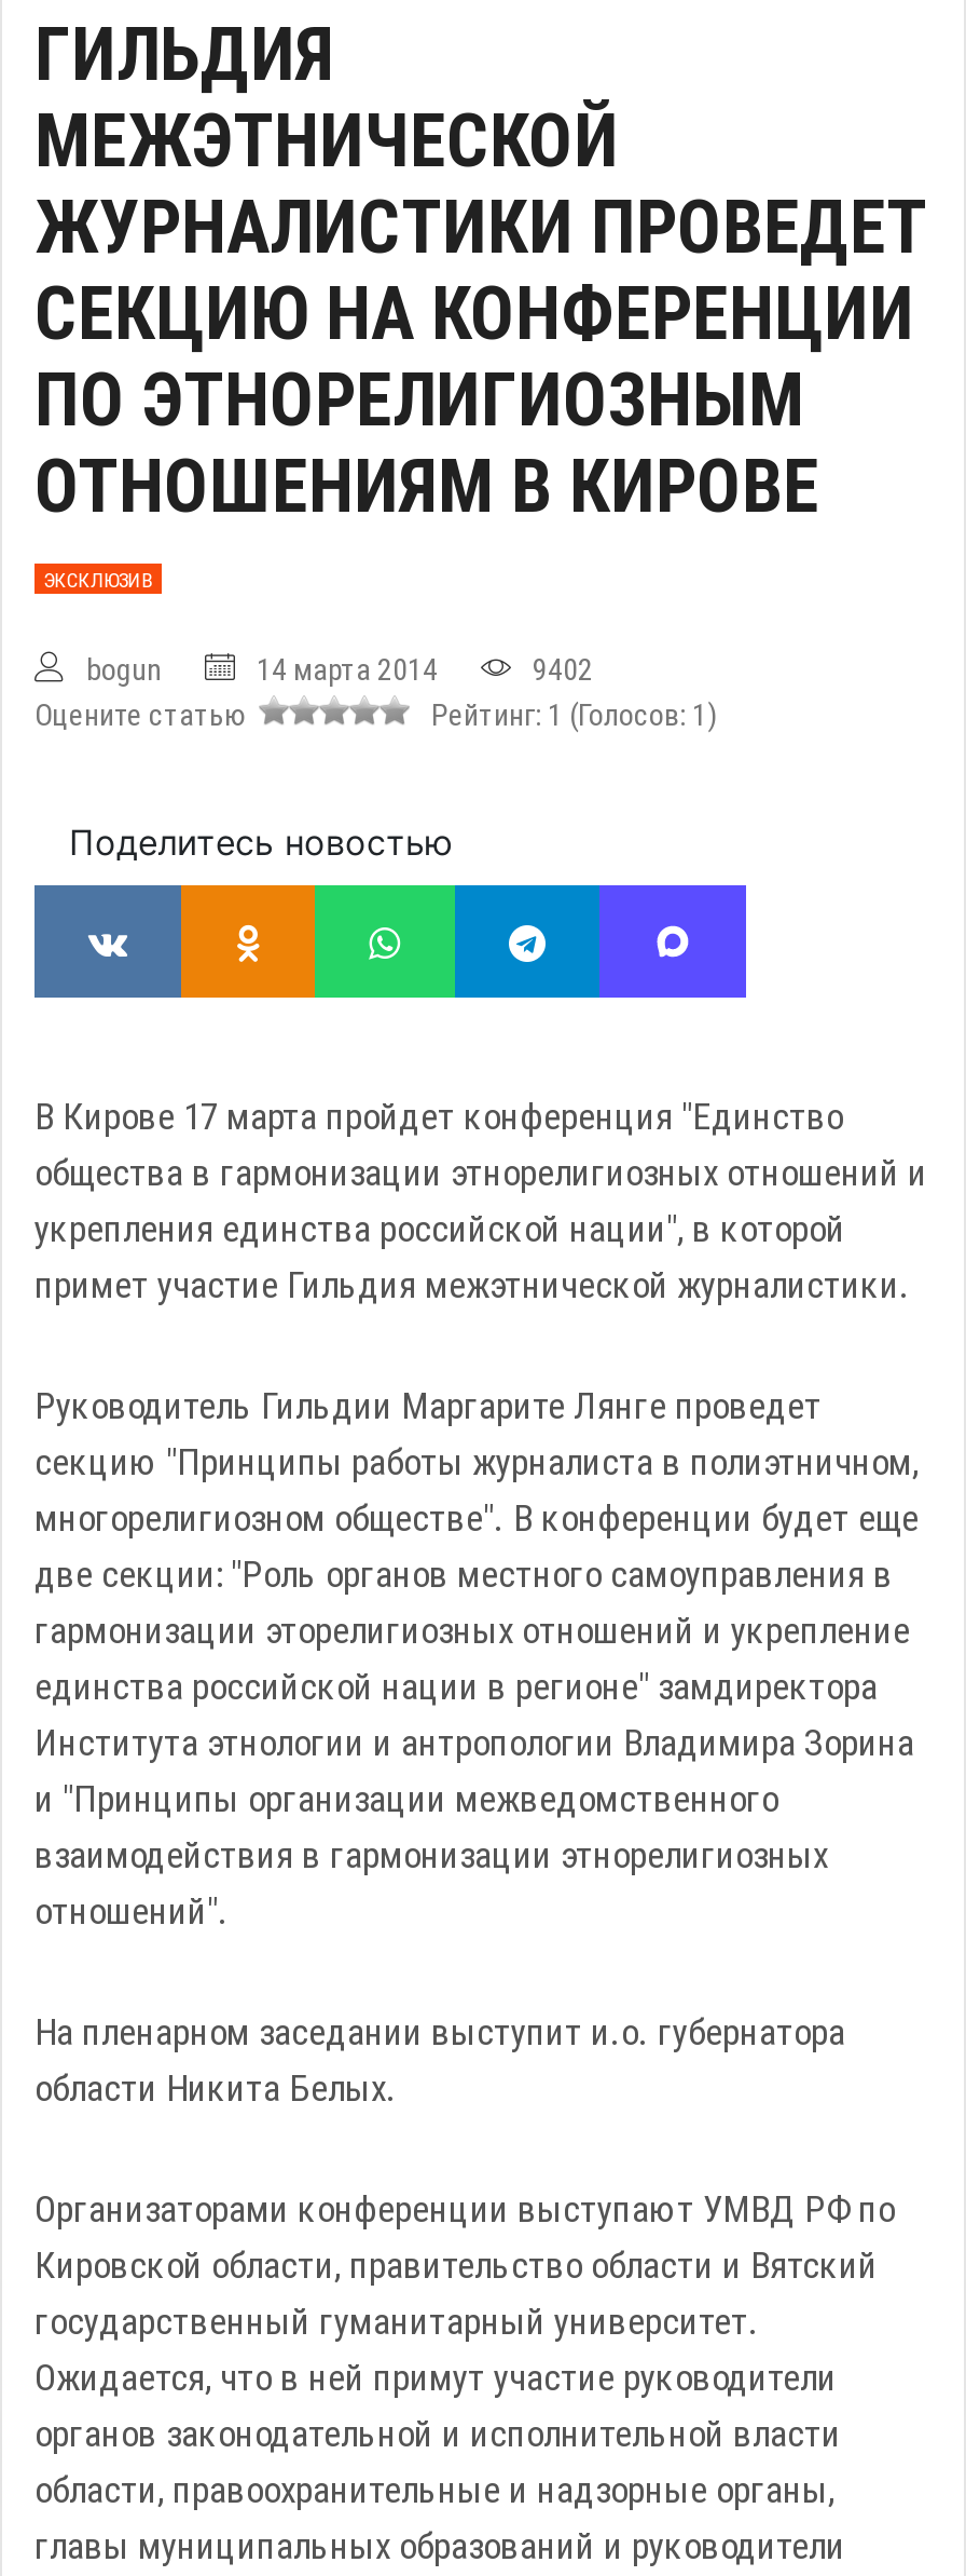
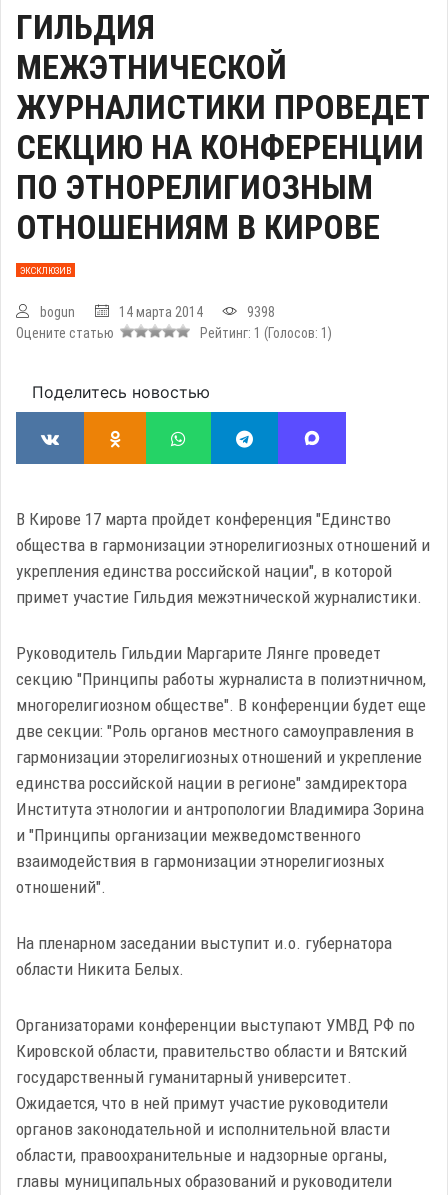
[533,652,593,687] 9402 -> [247,304,275,320] 9398

